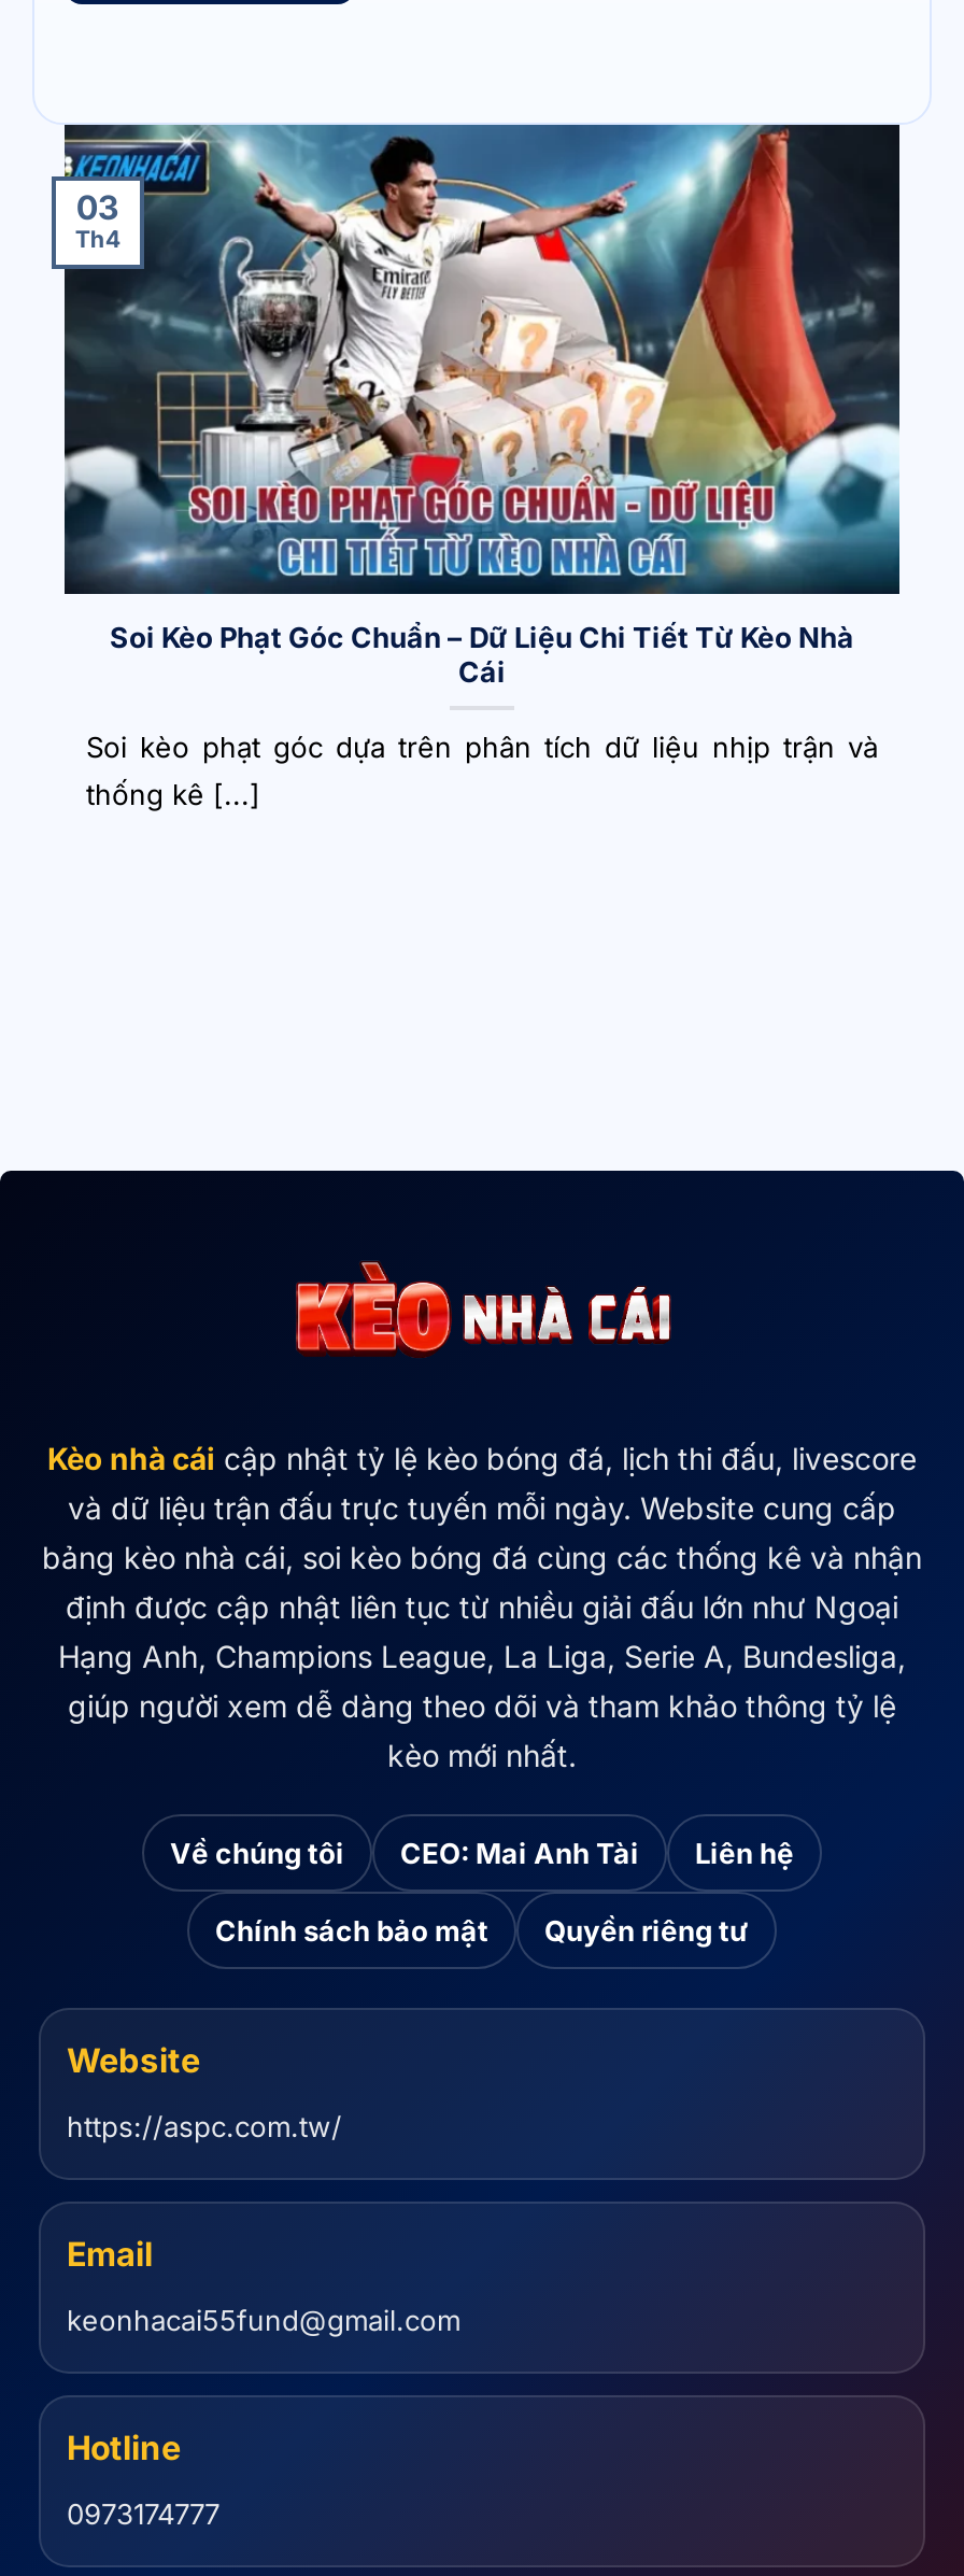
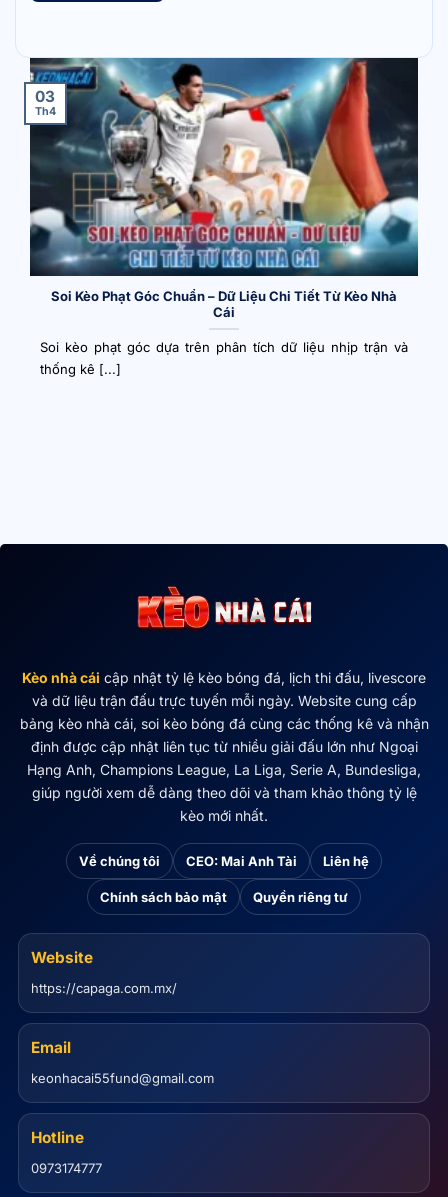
[67,2108,342,2143] https://aspc.com.tw/ -> [31,980,177,996] https://capaga.com.mx/

